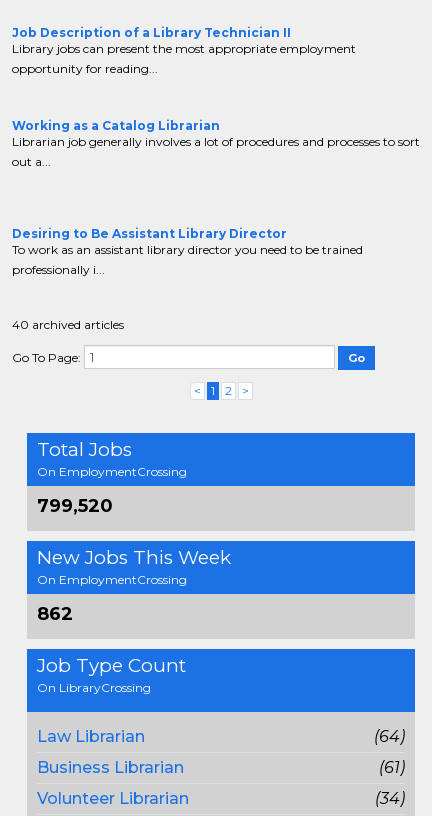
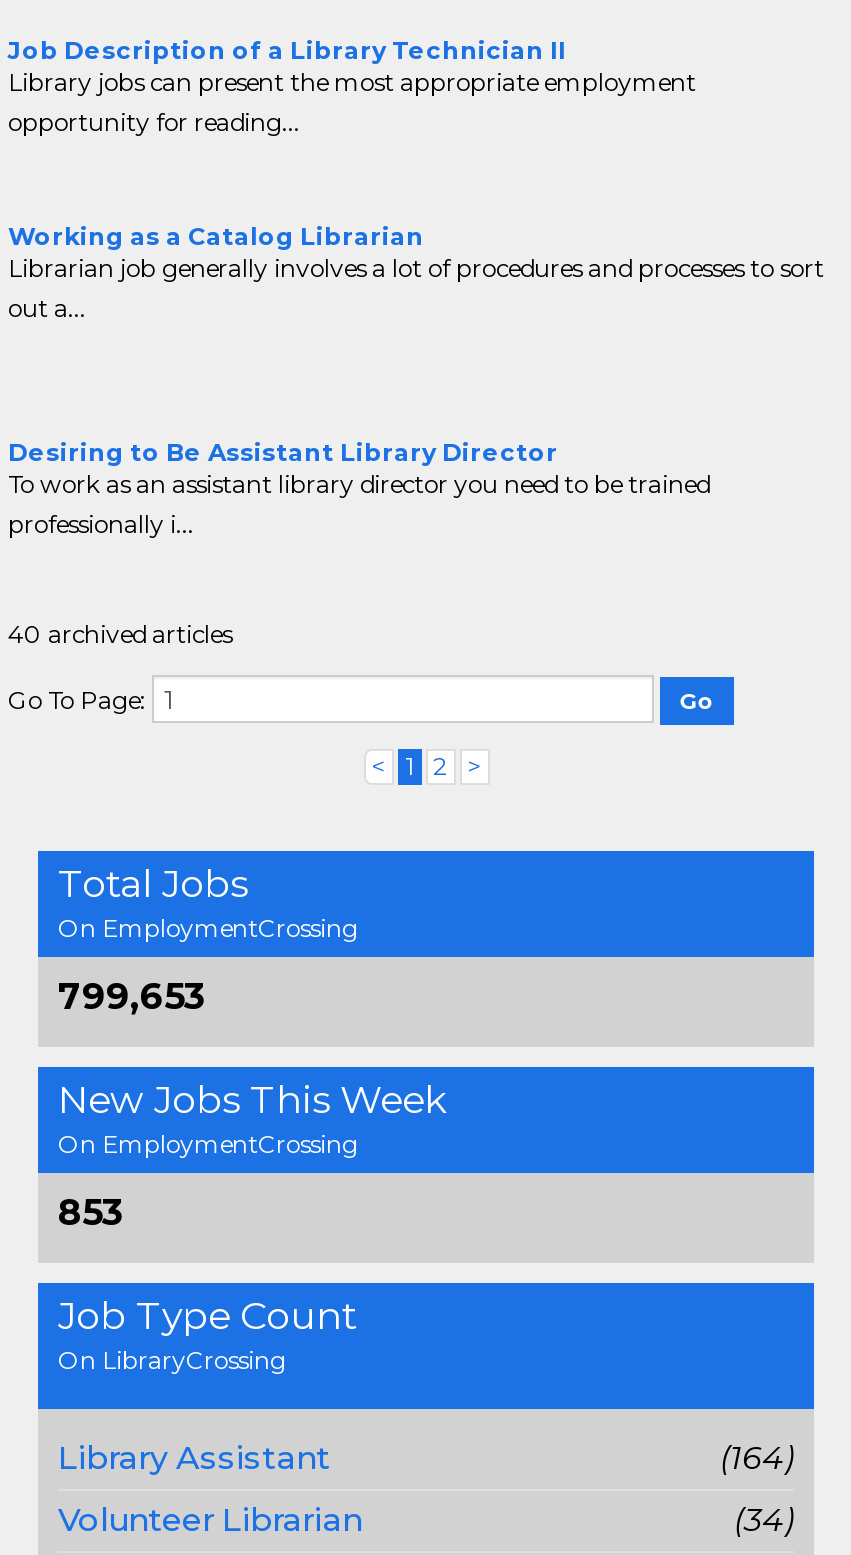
[37,495,113,517] 799,520 -> [58,975,206,1019] 799,653
[37,603,73,625] 862 -> [58,1191,124,1235] 853
[37,727,405,777] Law Librarian | (64) | Business Librarian | (61) -> [58,1439,794,1477] Library Assistant | (164)

